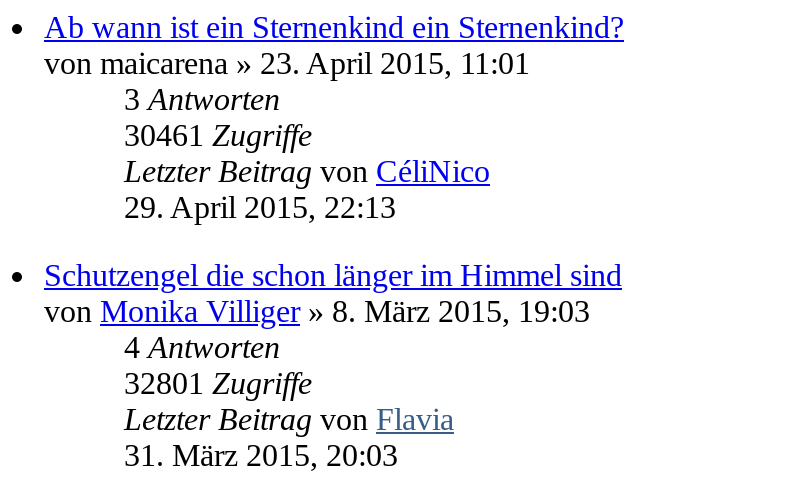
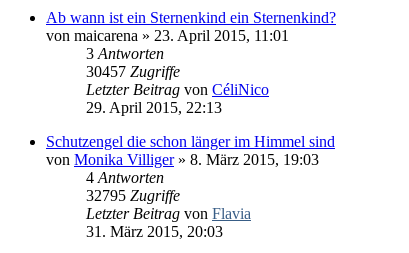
[124,118,312,152] 30461 Zugriffe -> [86,63,180,80] 30457 Zugriffe
[124,366,312,400] 32801 Zugriffe -> [86,187,180,204] 32795 Zugriffe

